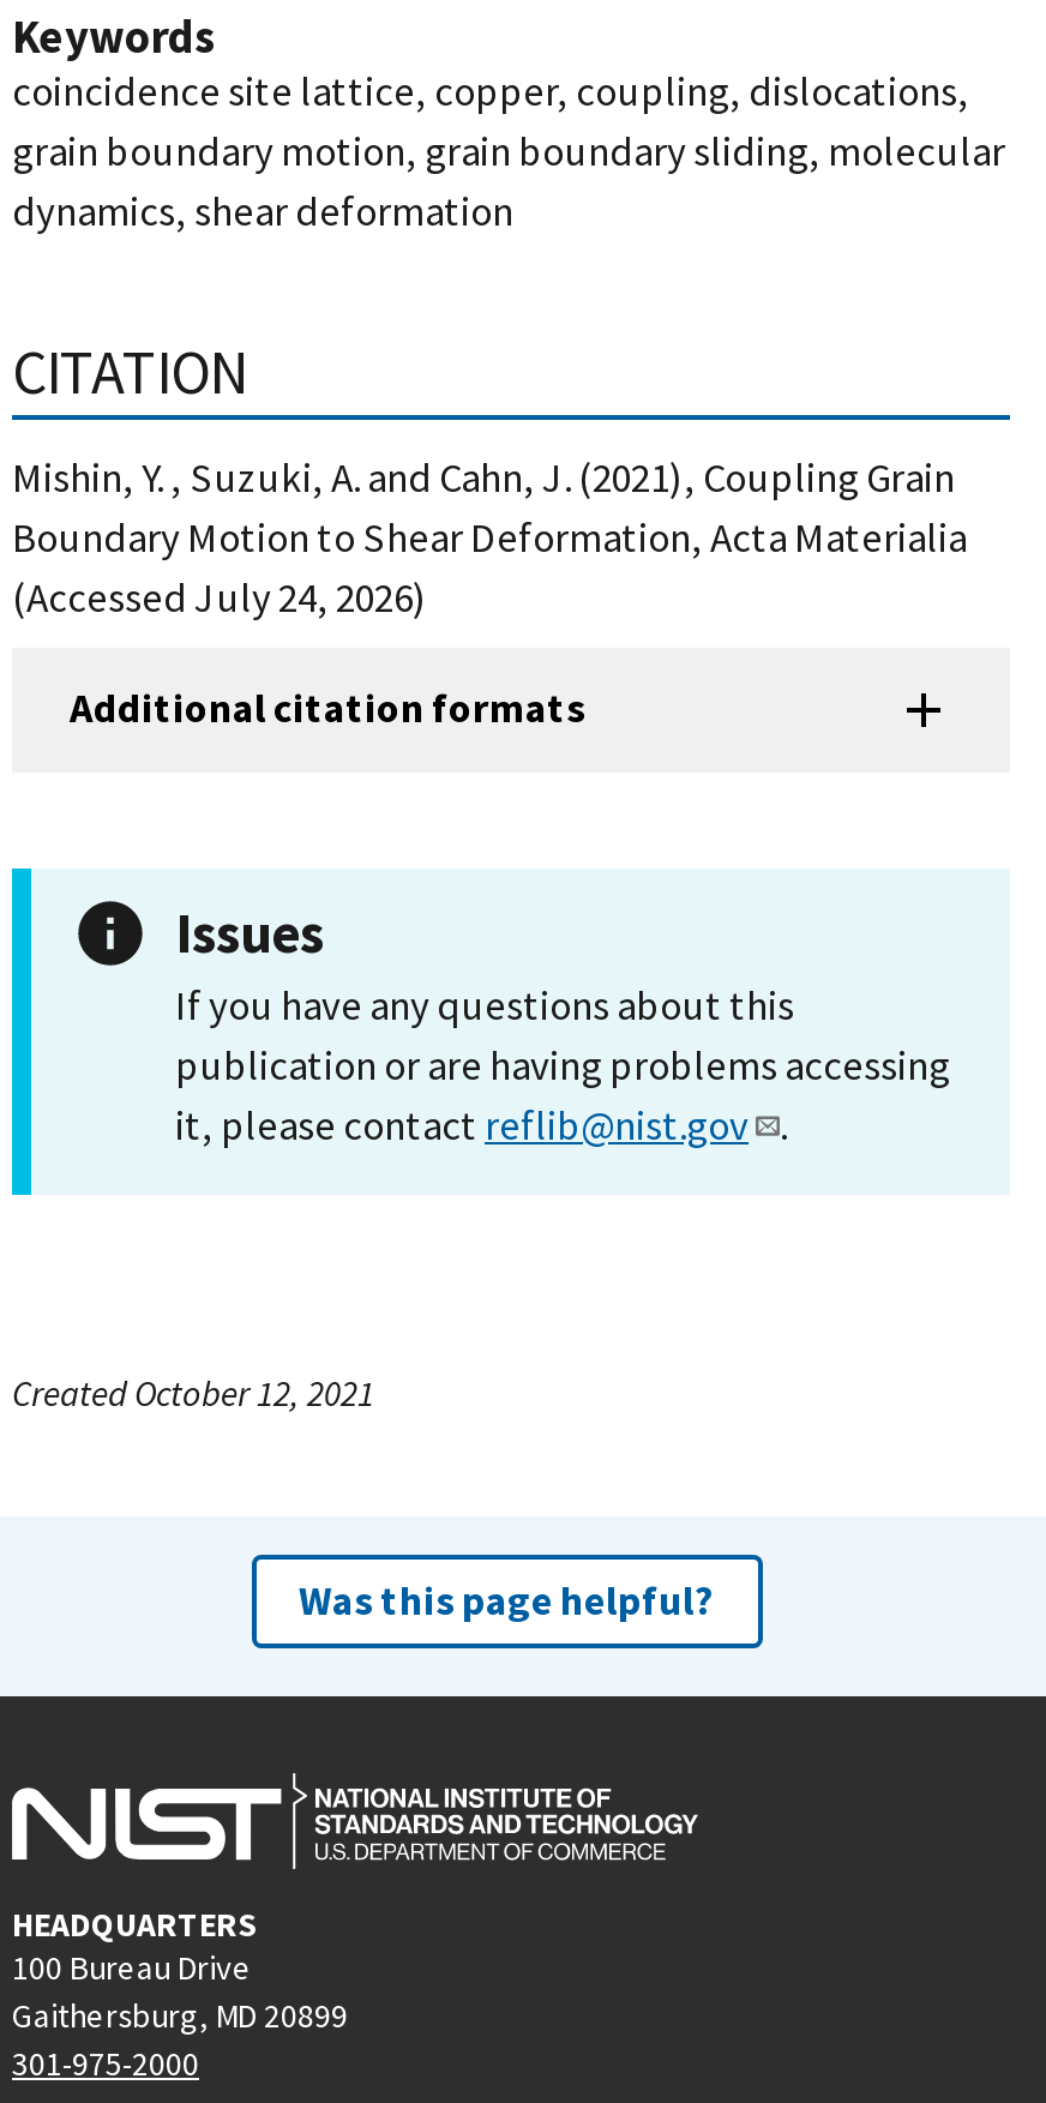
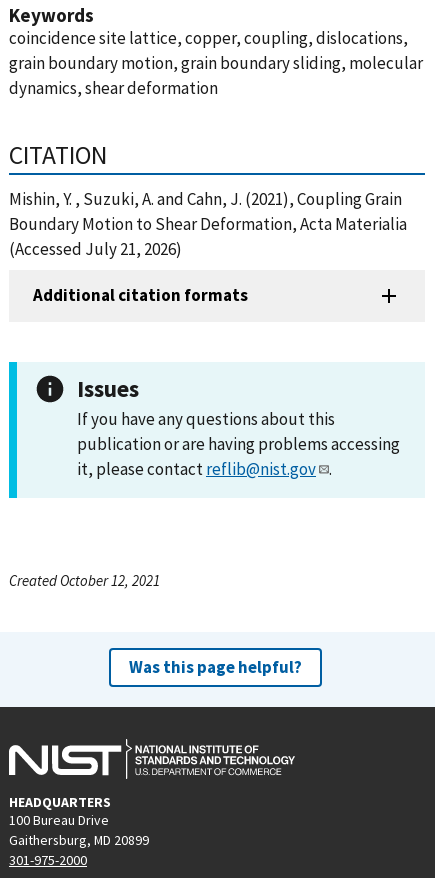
[12,571,427,624] (Accessed July 24, 2026) -> [9,238,182,260] (Accessed July 21, 2026)

